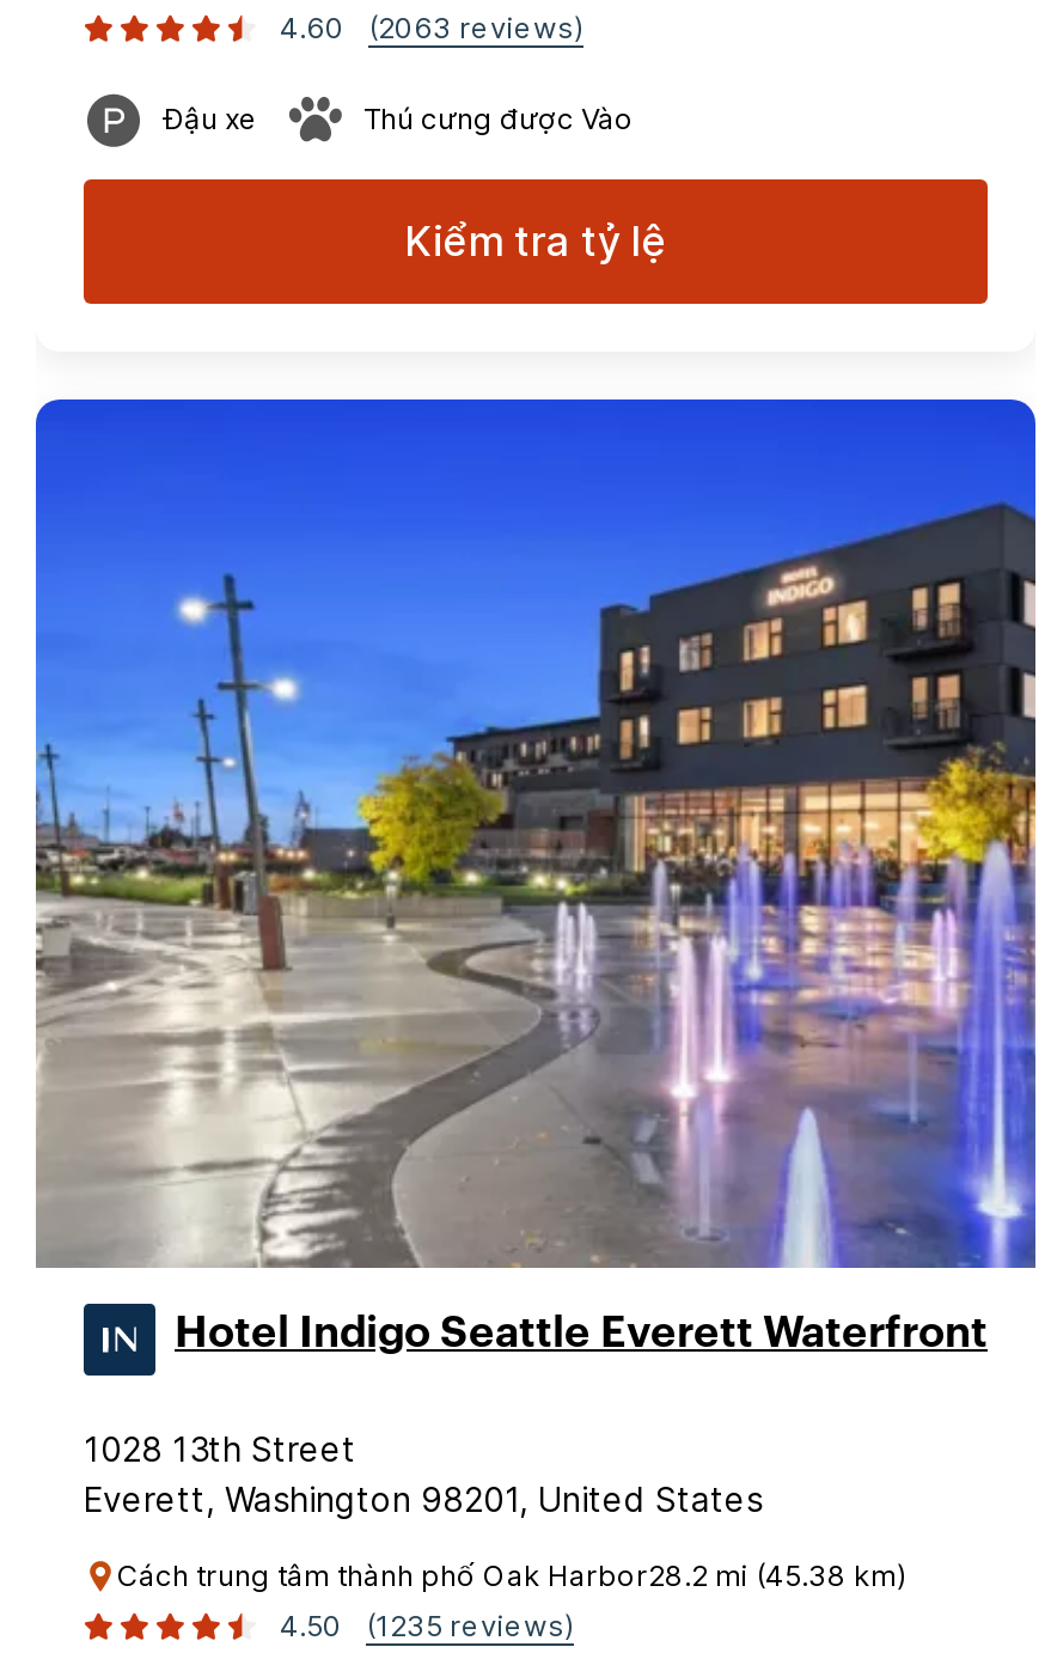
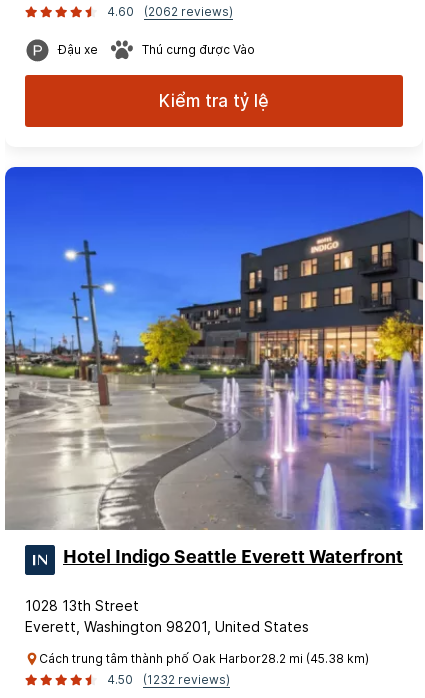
[280,10,583,45] 4.60 (2063 reviews) -> [107,4,233,19] 4.60 (2062 reviews)
[280,1608,574,1643] 4.50 (1235 reviews) -> [107,672,230,687] 4.50 (1232 reviews)

